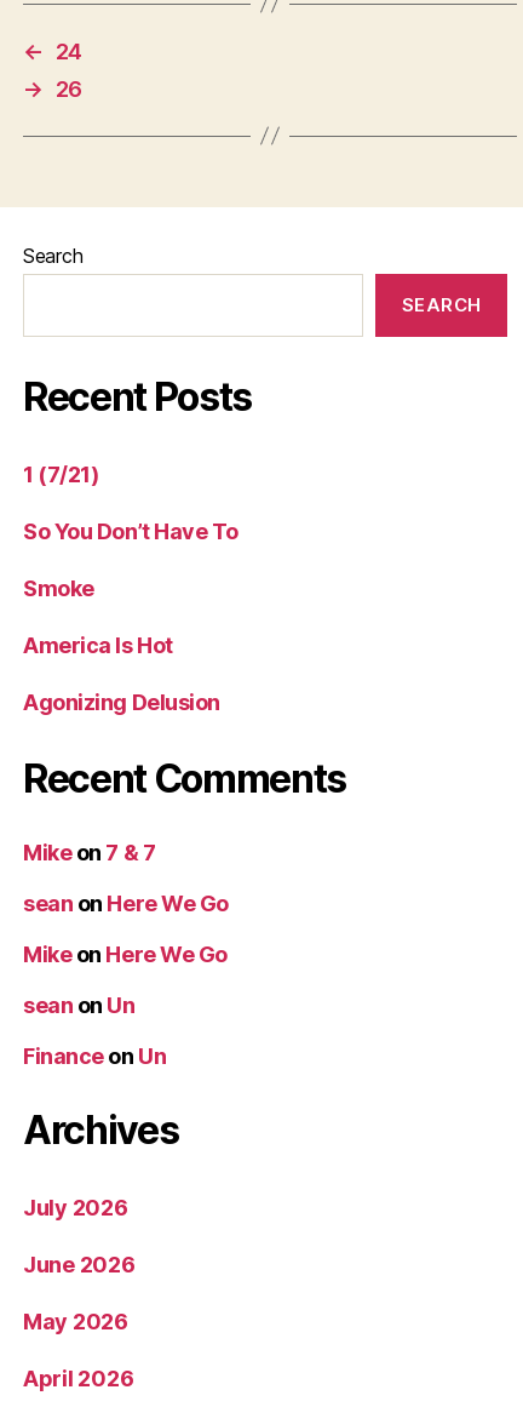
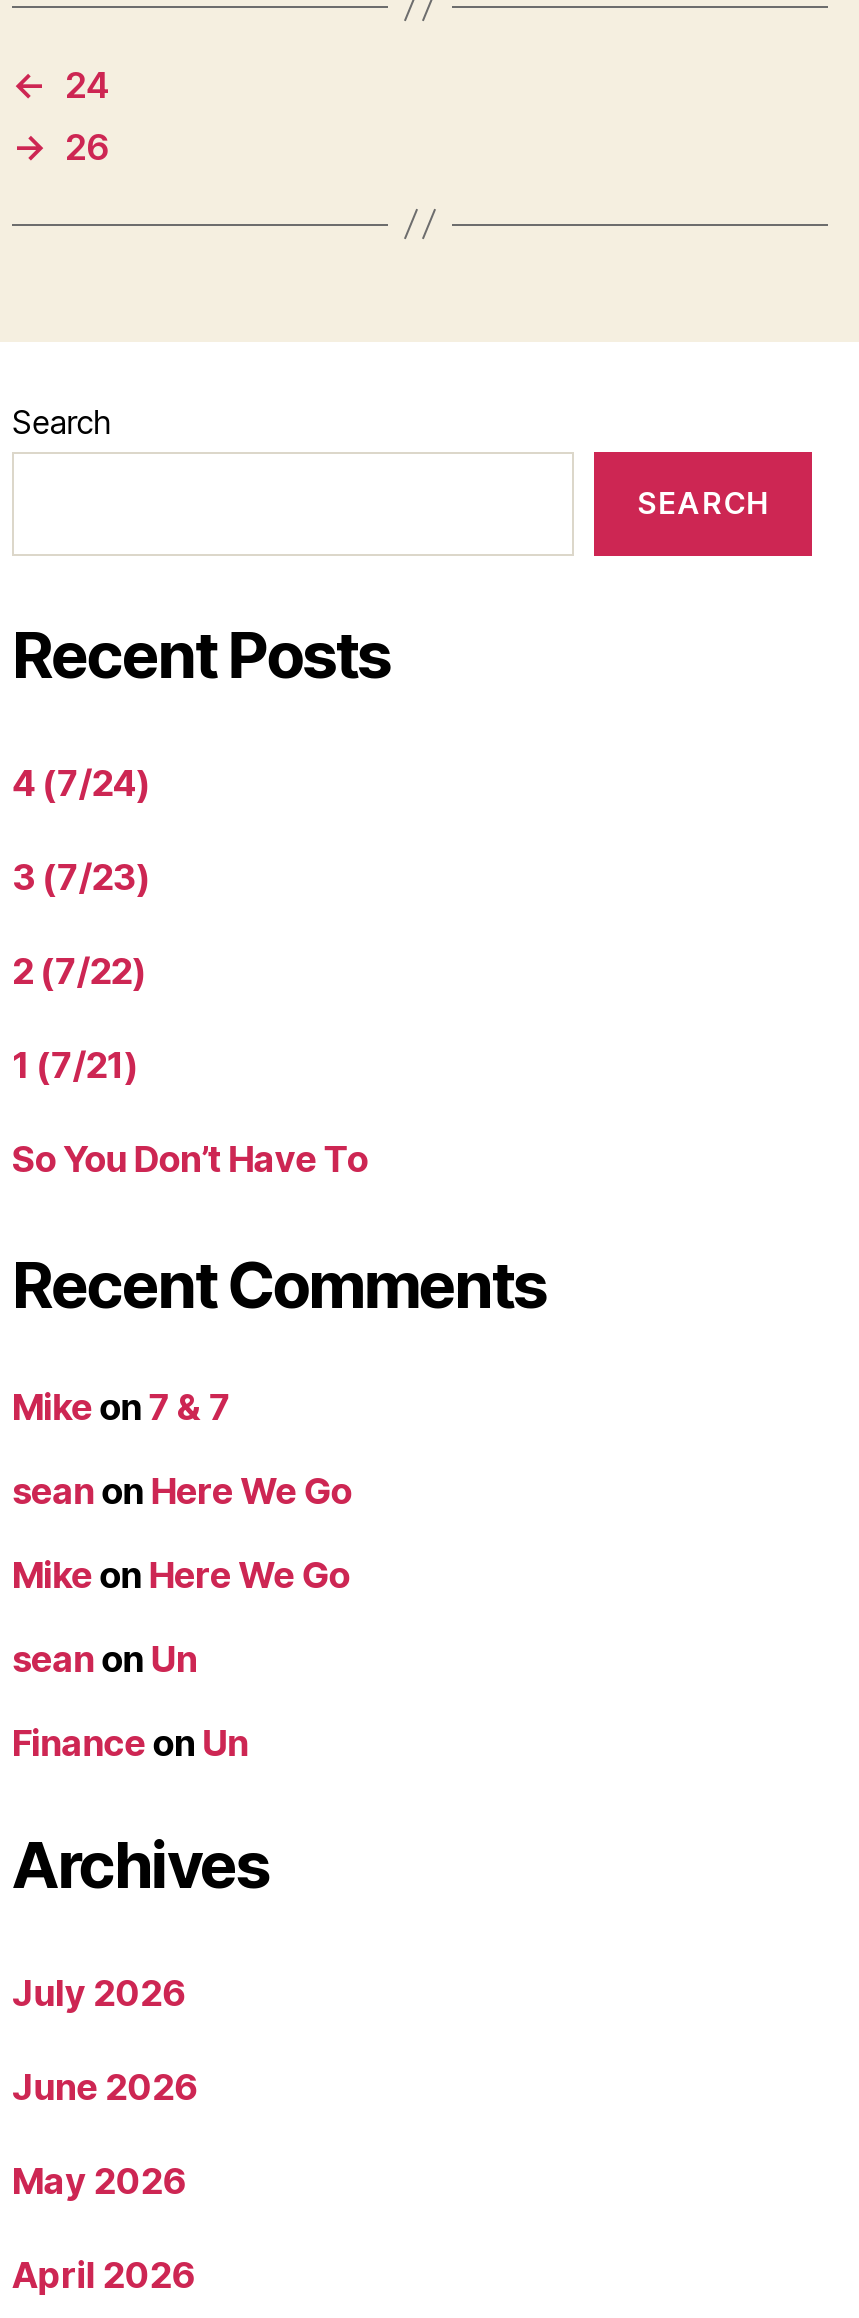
none -> [12,761,149,991] 4 (7/24) | 3 (7/23) | 2 (7/22)
moved [23,461,238,544] -> [12,1043,368,1179]: 1 (7/21) | So You Don’t Have To
[23,575,220,714] Smoke | America Is Hot | Agonizing Delusion -> none

